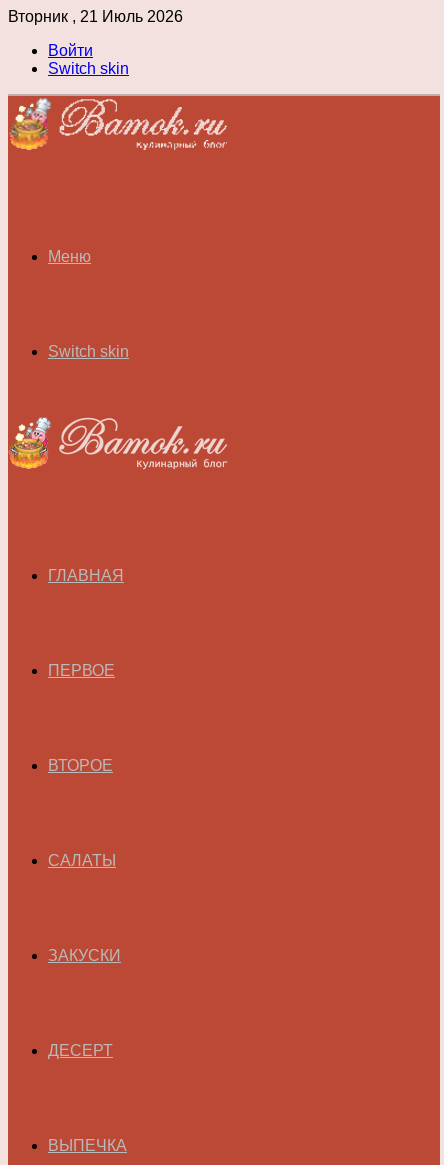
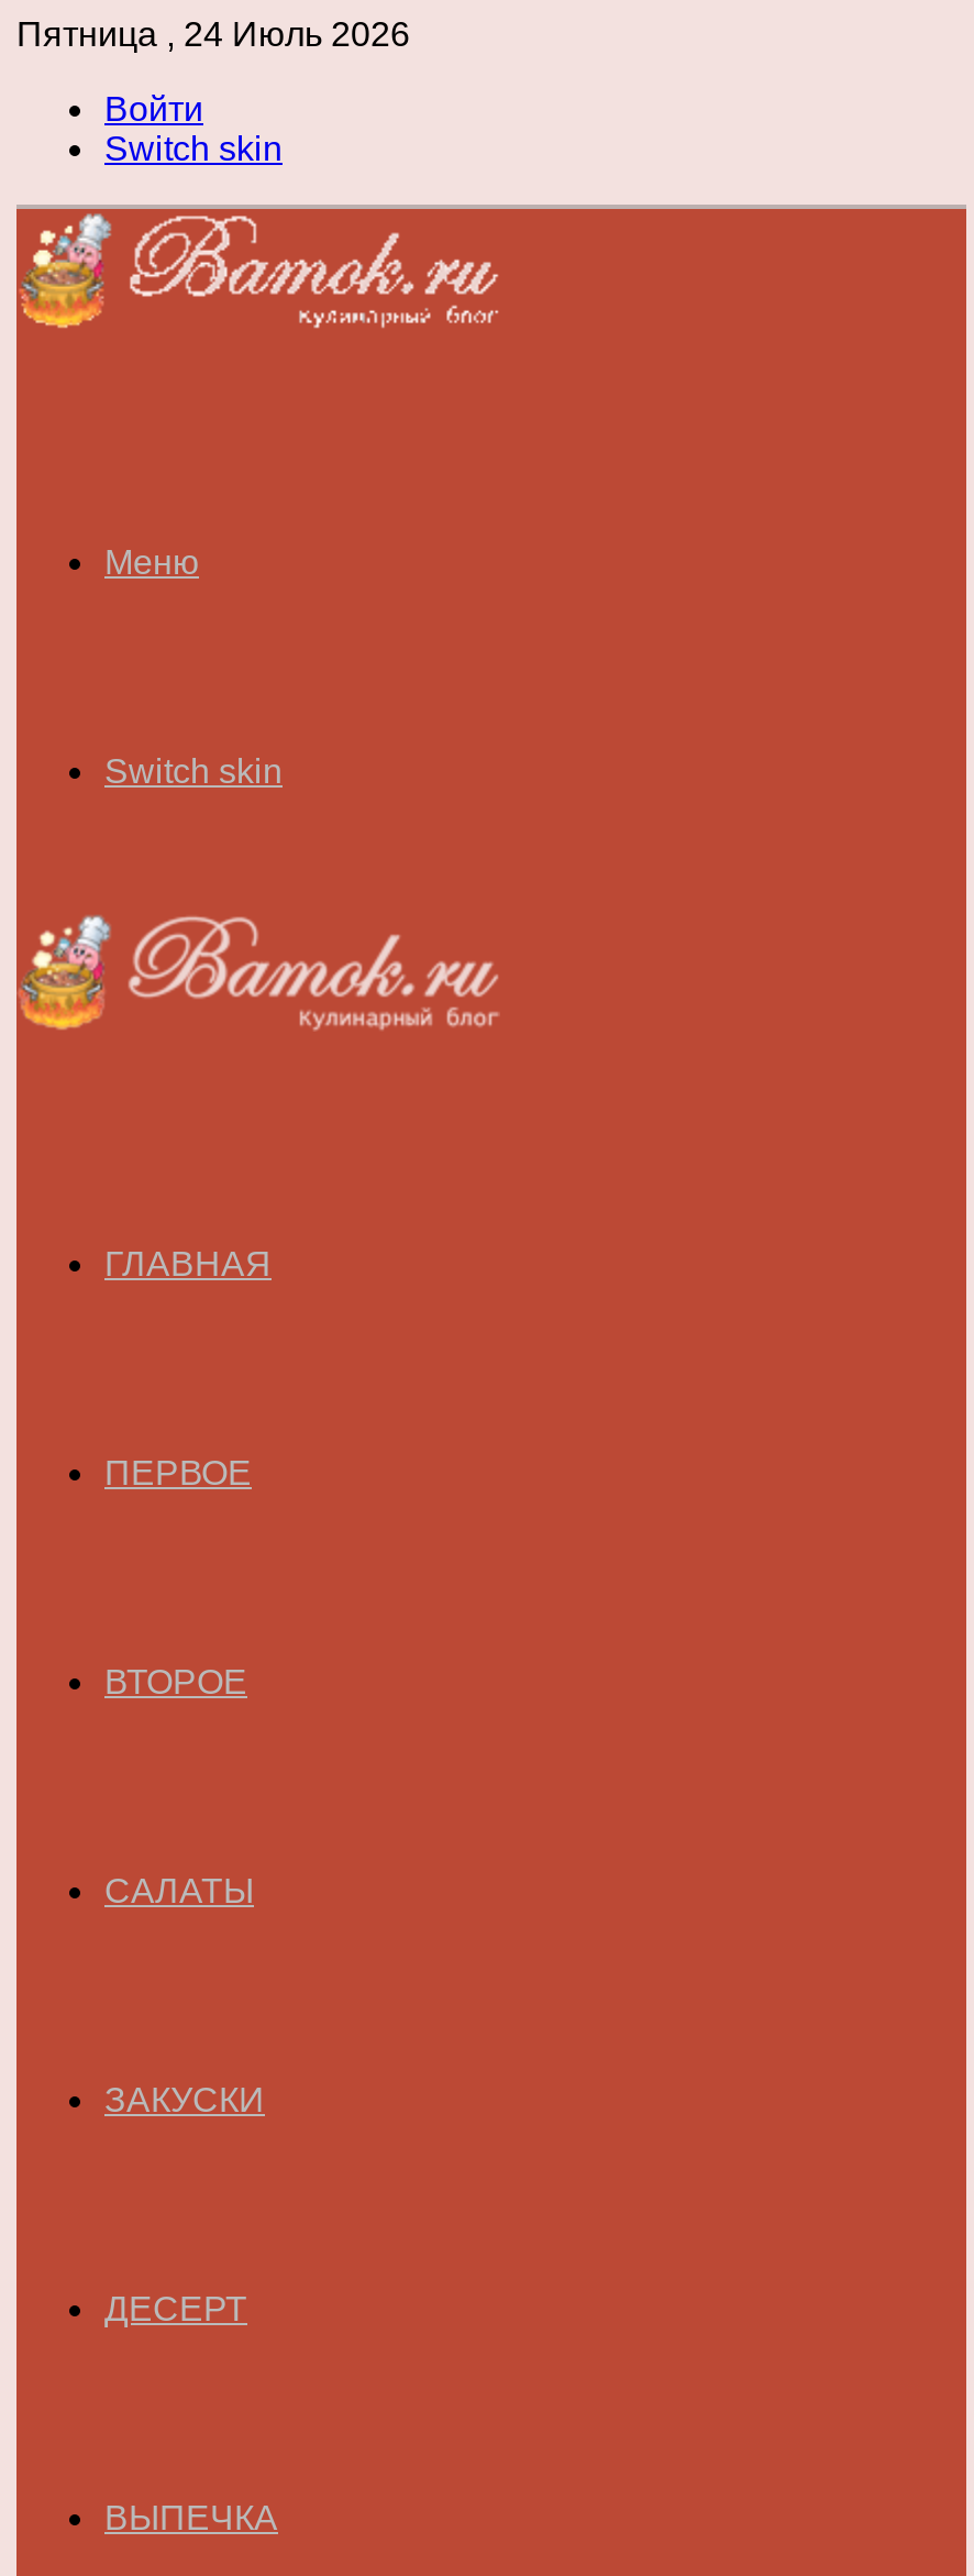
[8,8,183,25] Вторник , 21 Июль 2026 -> [16,15,410,53] Пятница , 24 Июль 2026

